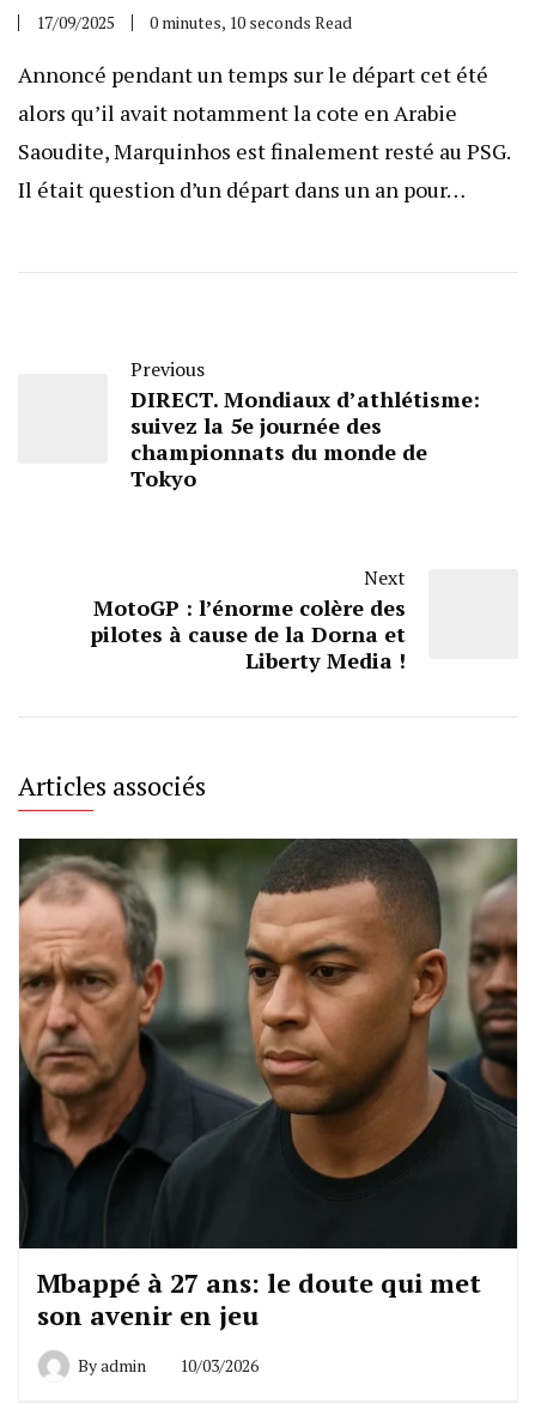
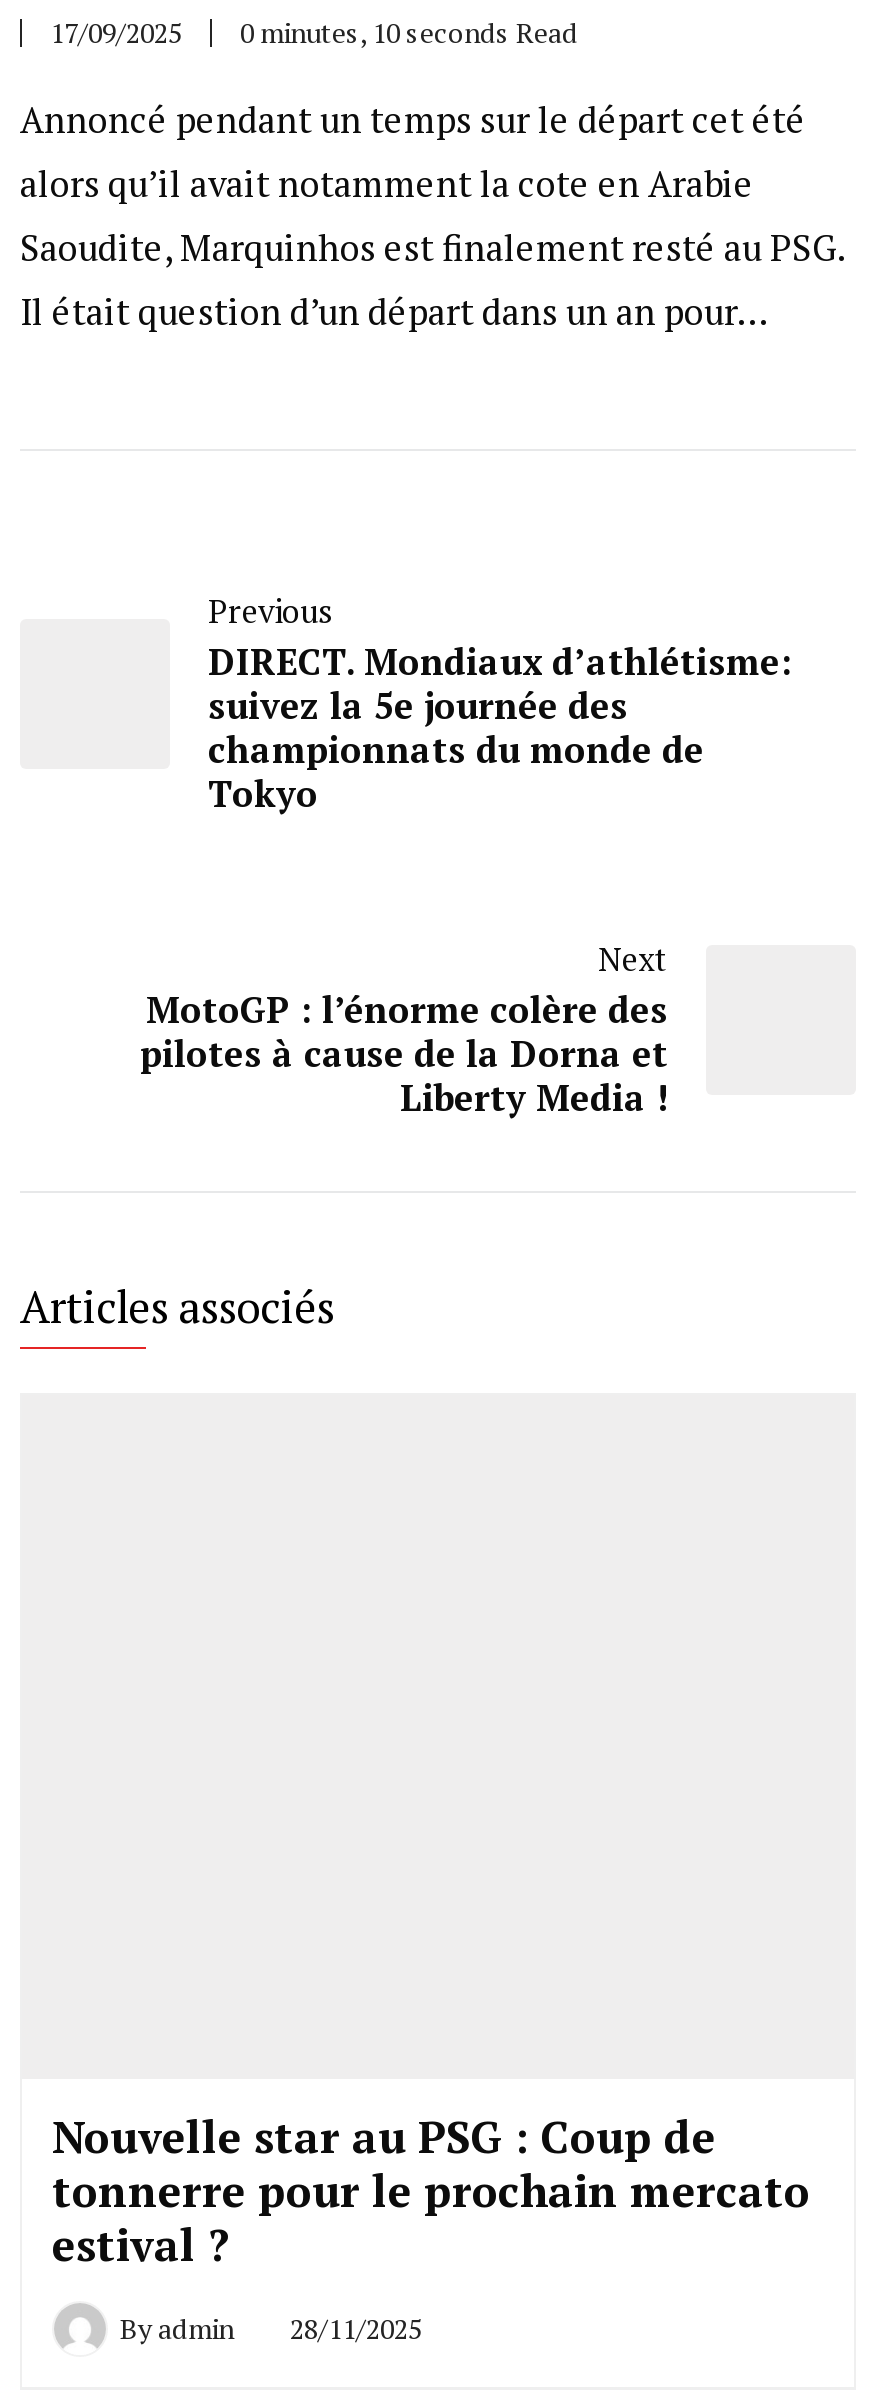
[18,837,518,1250] [image] -> none
[37,1265,481,1332] Mbappé à 27 ans: le doute qui met | son avenir en jeu -> [52,2107,810,2273] Nouvelle star au PSG : Coup de | tonnerre pour le prochain mercato | estival ?
[78,1354,259,1376] Byadmin 10/03/2026 -> [120,2309,422,2347] Byadmin 28/11/2025

